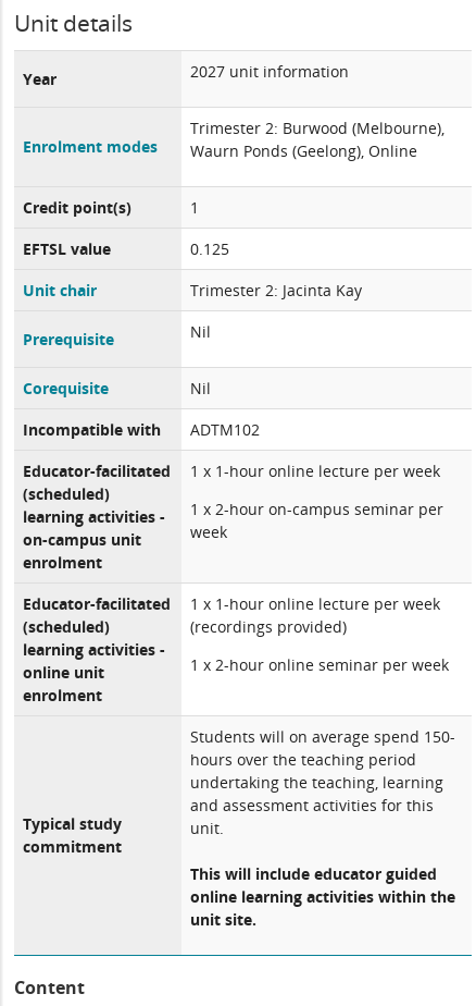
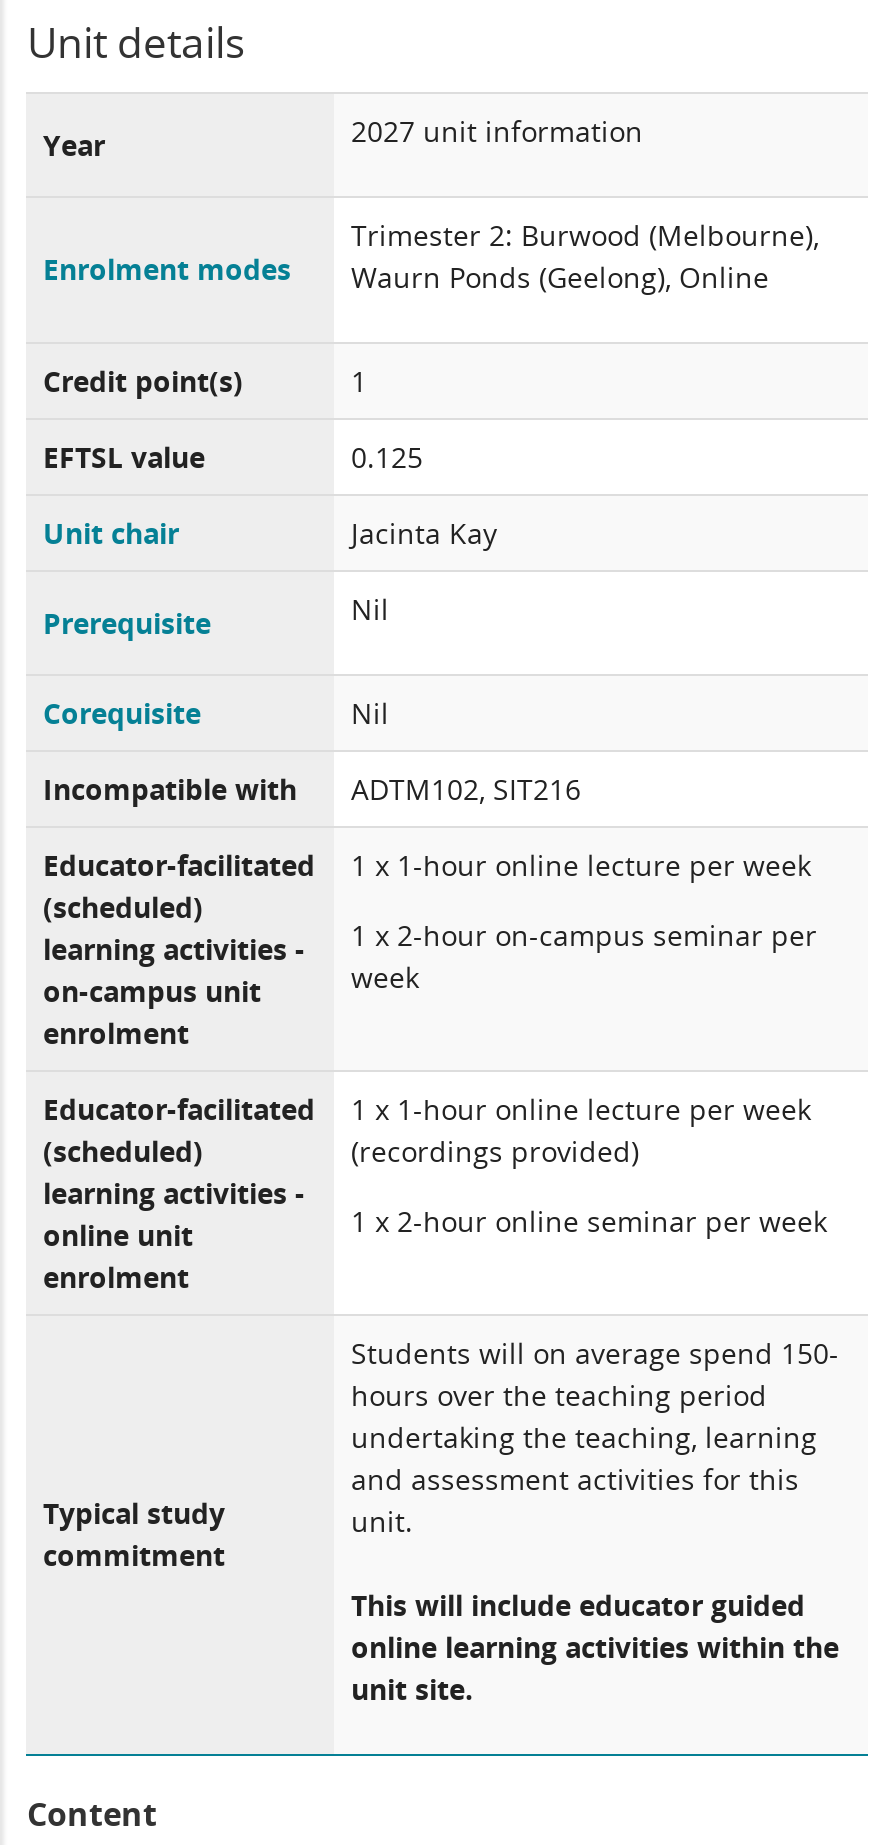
[191,280,362,300] Trimester 2: Jacinta Kay -> [351,514,497,552] Jacinta Kay
[23,419,260,440] Incompatible with ADTM102 -> [43,770,581,808] Incompatible with ADTM102, SIT216

